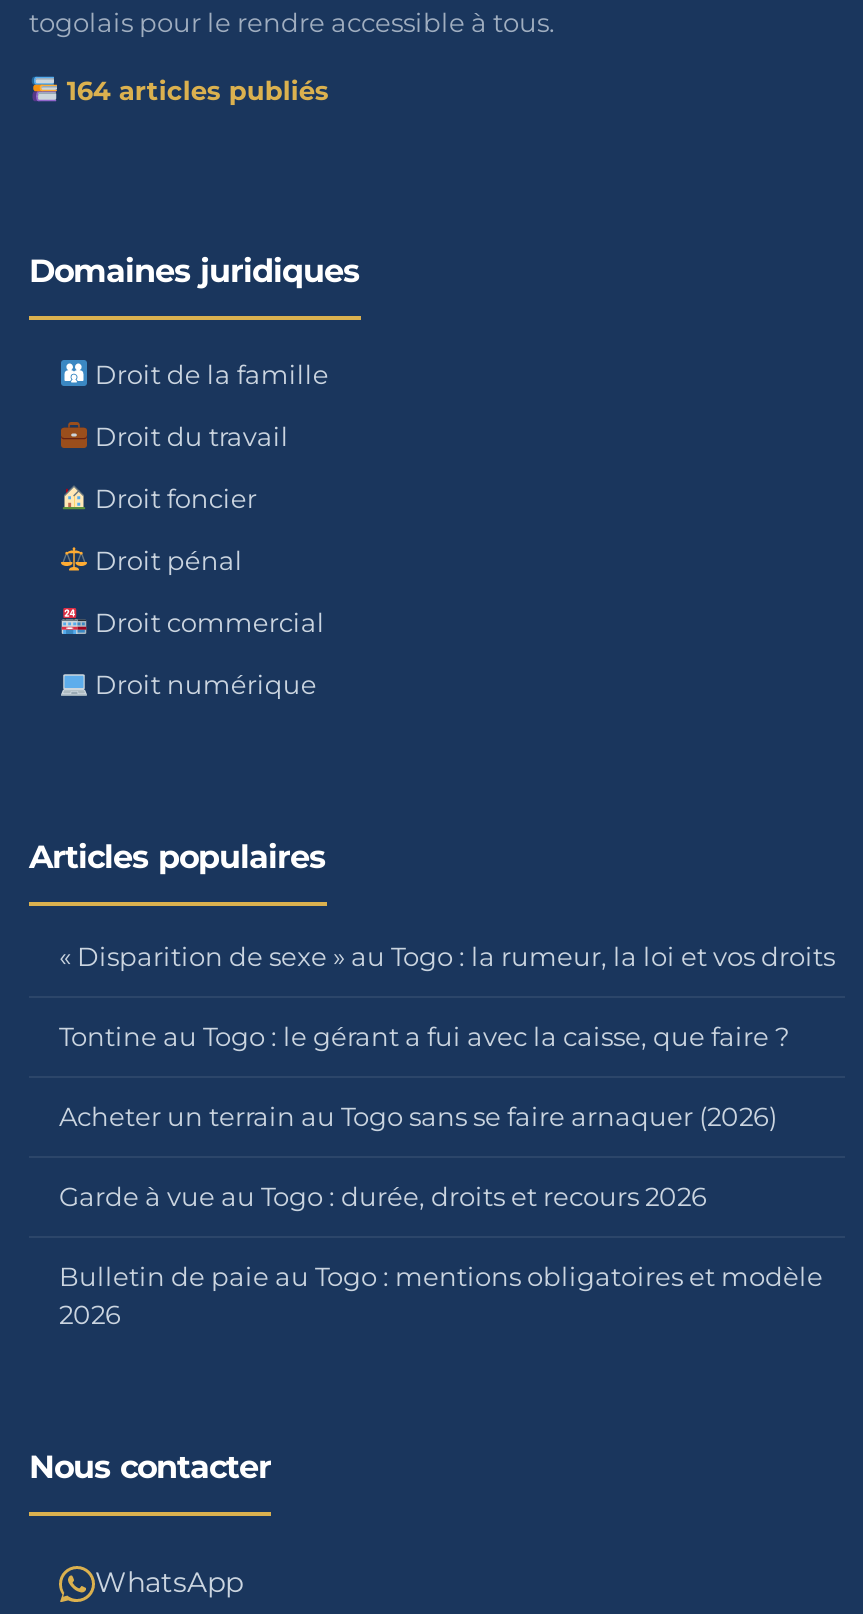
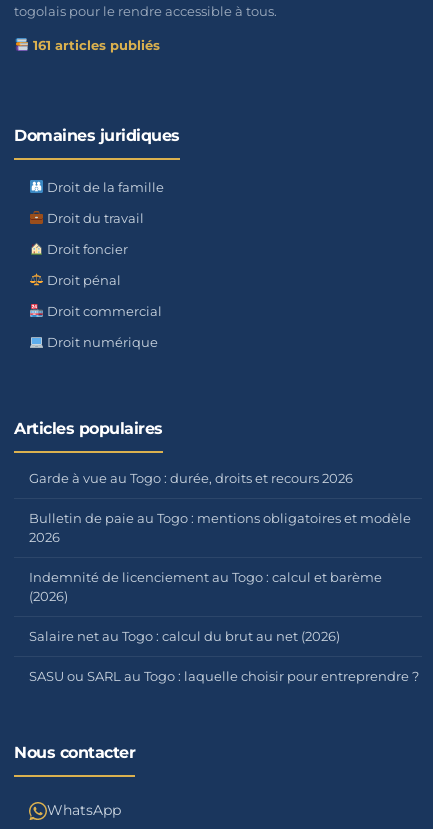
[59,74,329,106] 164 articles publiés -> [29,37,160,53] 161 articles publiés
[59,940,835,1132] « Disparition de sexe » au Togo : la rumeur, la loi et vos droits | Tontine au Togo : le gérant a fui avec la caisse, que faire ? | Acheter un terrain au Togo sans se faire arnaquer (2026) -> none
moved [59,1180,823,1330] -> [29,470,411,545]: Garde à vue au Togo : durée, droits et recours 2026 | Bulletin de paie au Togo : mentions obligatoires et modèle | 2026
none -> [29,569,419,684] Indemnité de licenciement au Togo : calcul et barème | (2026) | Salaire net au Togo : calcul du brut au net (2026) | SASU ou SARL au Togo : laquelle choisir pour entreprendre ?

